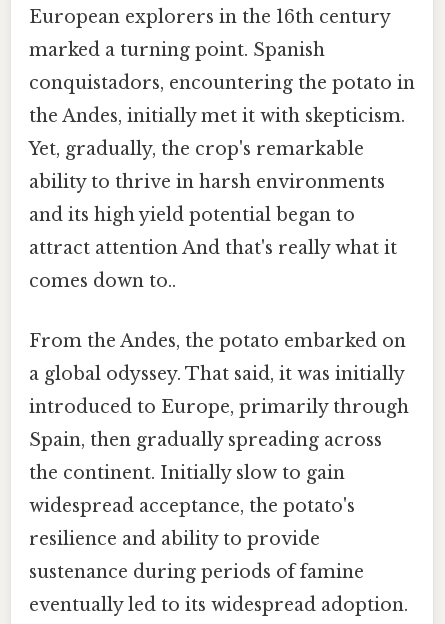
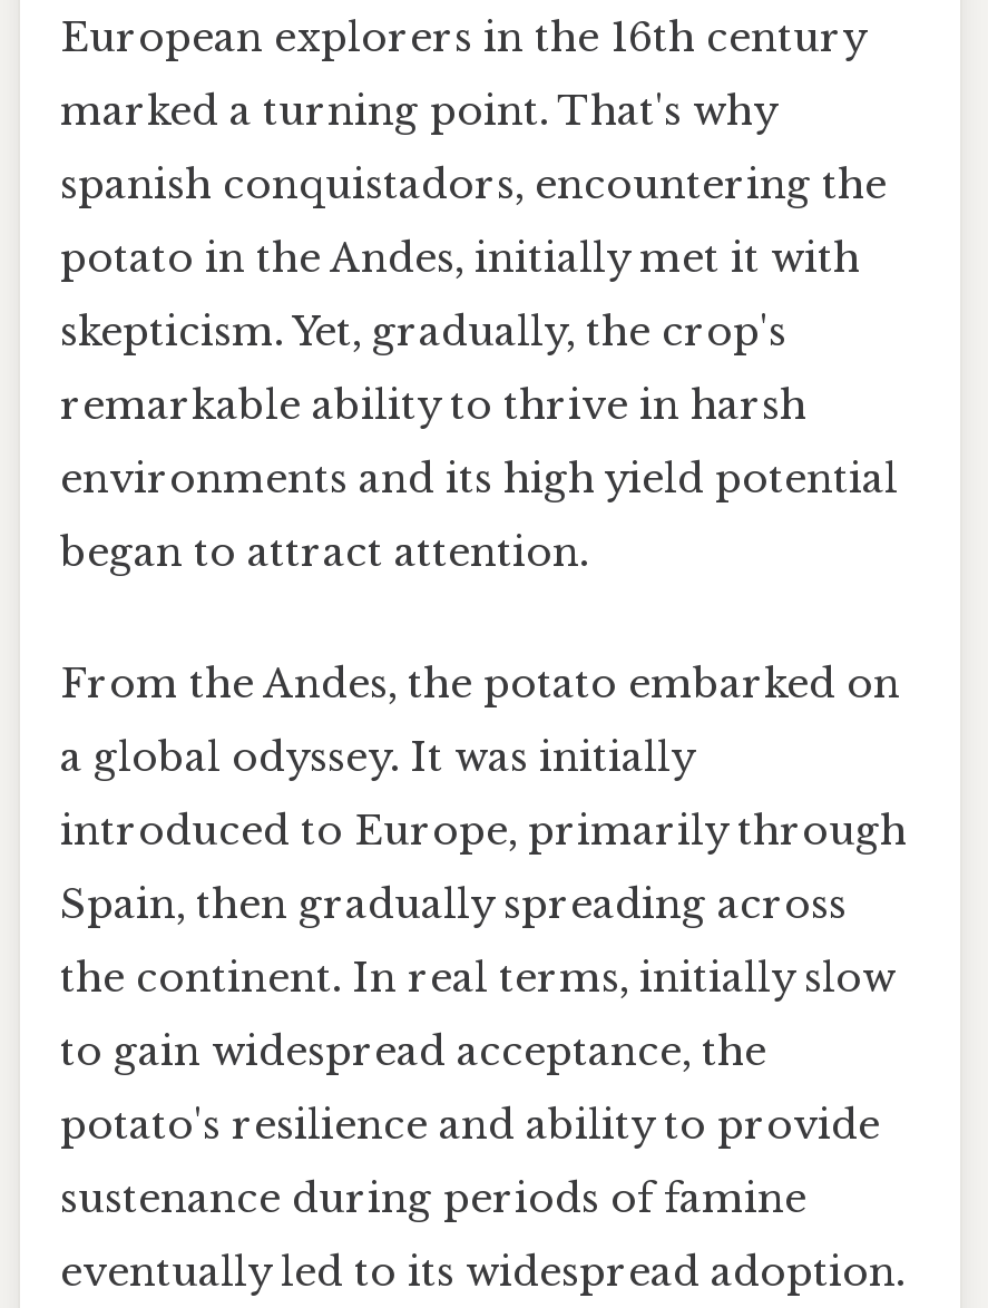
[29,39,415,292] marked a turning point. Spanish | conquistadors, encountering the potato in | the Andes, initially met it with skepticism. | Yet, gradually, the crop's remarkable | ability to thrive in harsh environments | and its high yield potential began to | attract attention And that's really what it | comes down to.. -> [60,88,898,578] marked a turning point. That's why | spanish conquistadors, encountering the | potato in the Andes, initially met it with | skepticism. Yet, gradually, the crop's | remarkable ability to thrive in harsh | environments and its high yield potential | began to attract attention.
[29,363,404,385] a global odyssey. That said, it was initially -> [60,735,693,784] a global odyssey. It was initially
[29,462,345,484] the continent. Initially slow to gain -> [60,955,896,1004] the continent. In real terms, initially slow
[29,495,355,517] widespread acceptance, the potato's -> [60,1029,766,1078] to gain widespread acceptance, the
[29,528,320,550] resilience and ability to provide -> [60,1102,880,1151] potato's resilience and ability to provide

